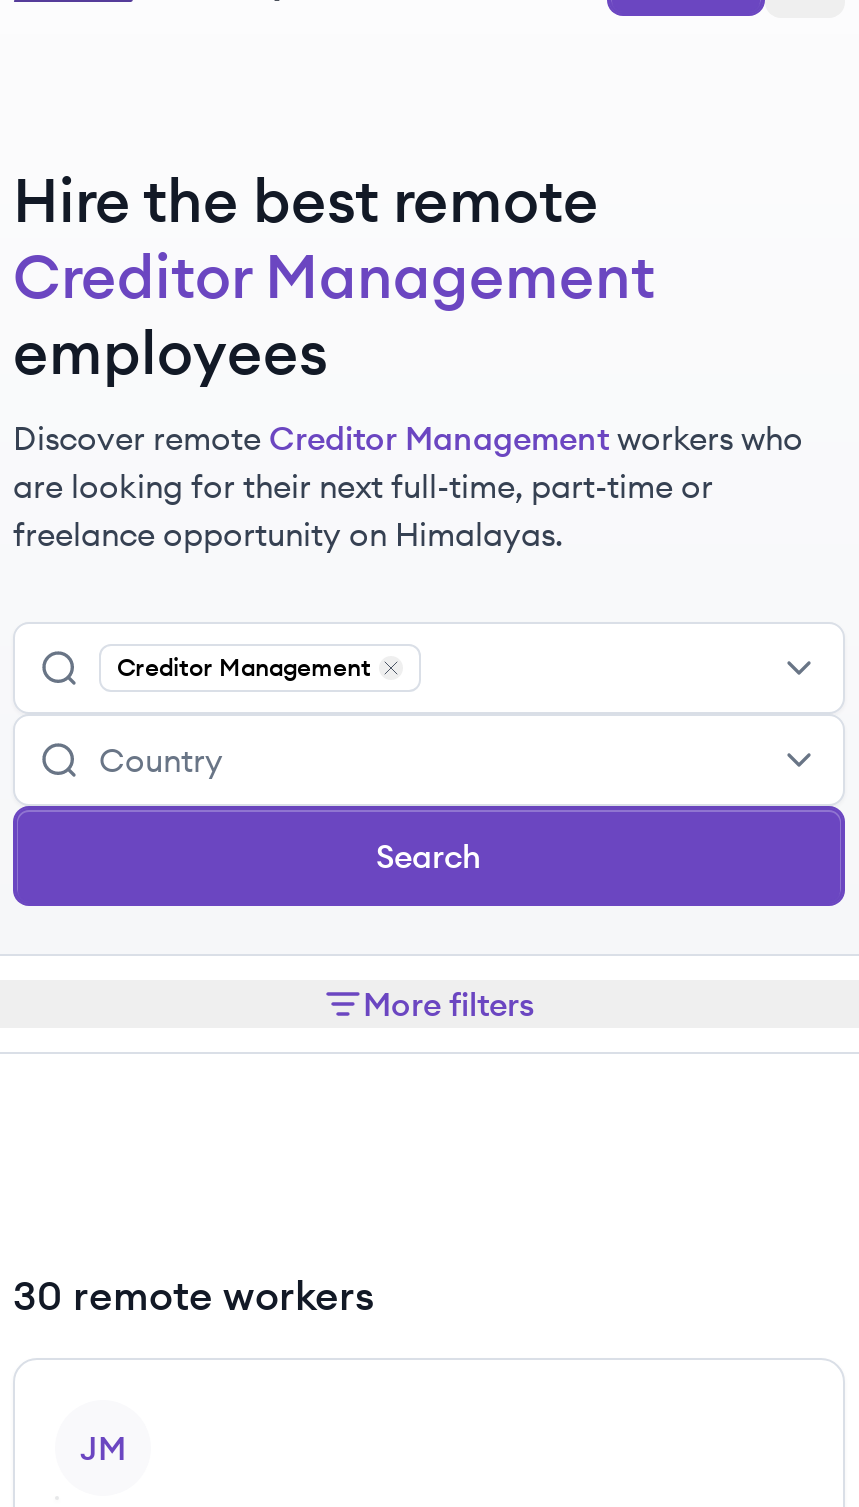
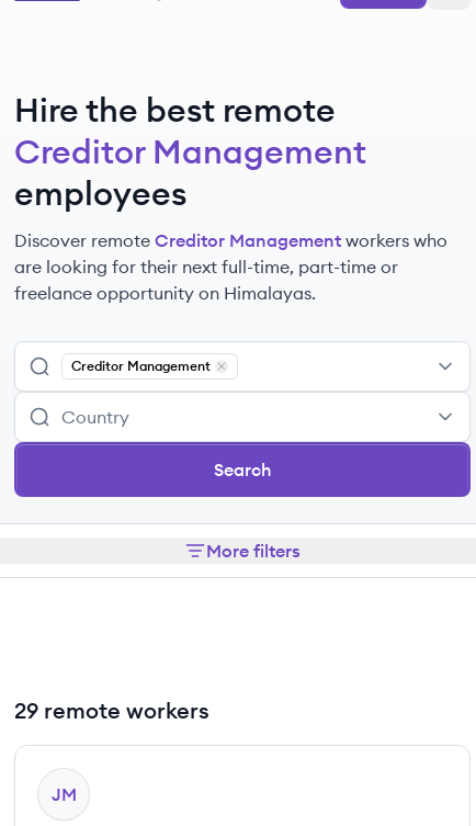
[13,1270,375,1320] 30 remote workers -> [14,697,209,724] 29 remote workers

